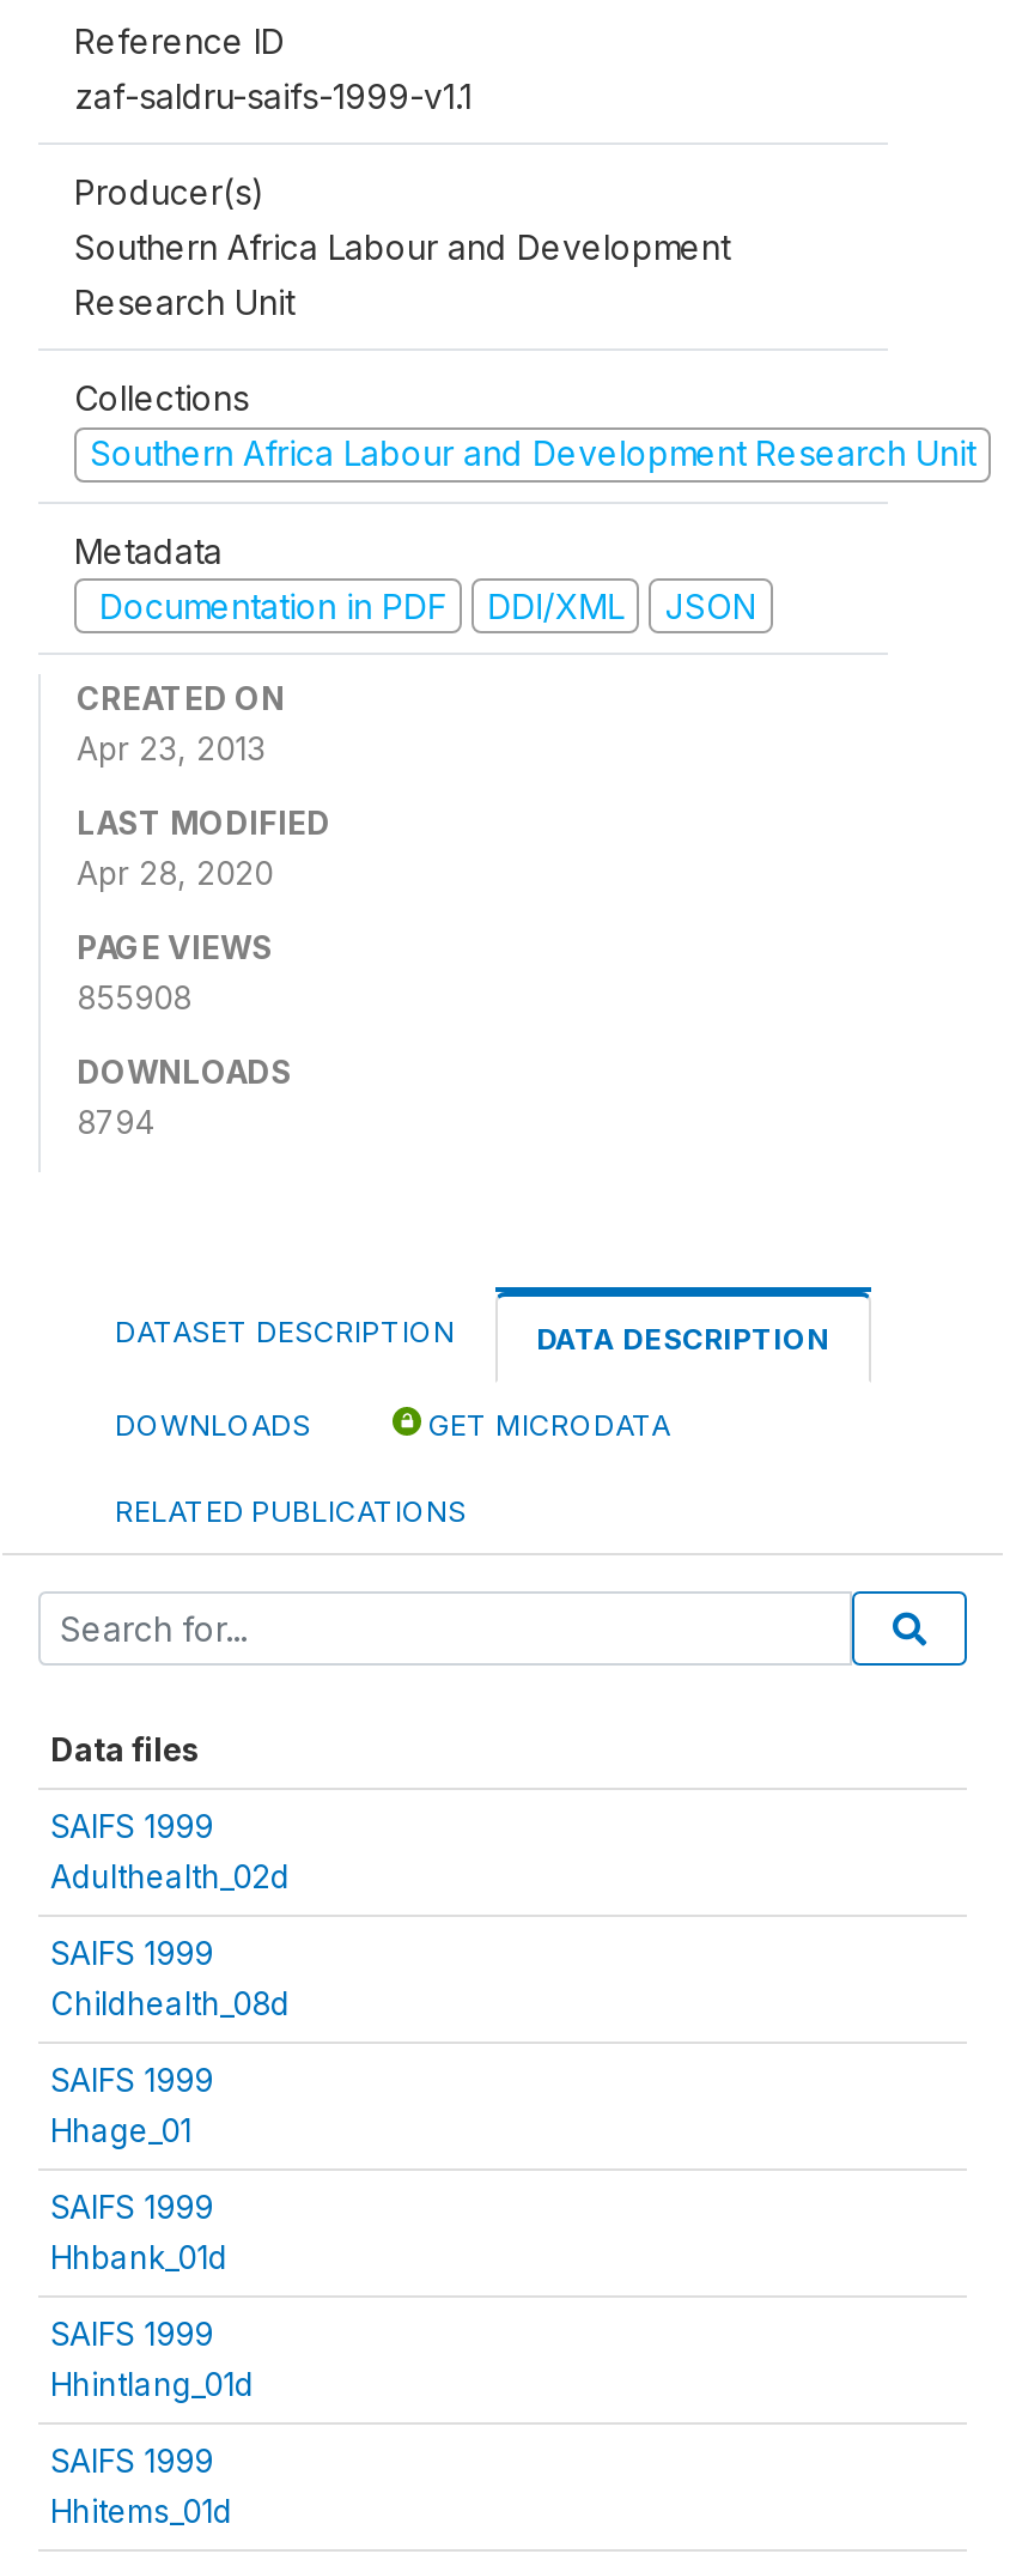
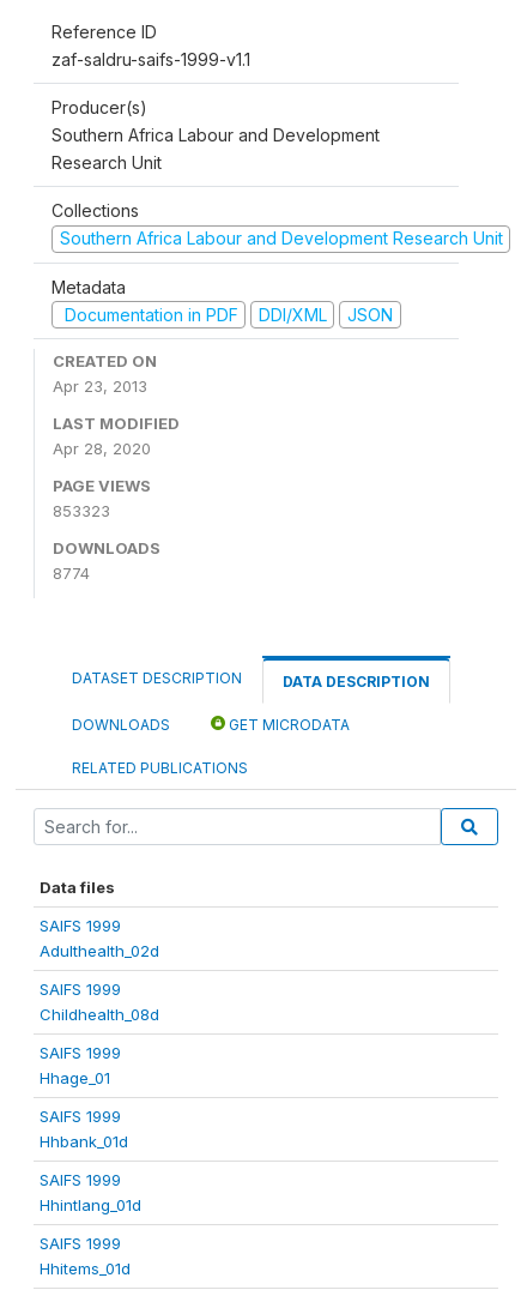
[77,978,191,1017] 855908 -> [53,501,110,520] 853323
[77,1103,153,1141] 8794 -> [53,563,90,583] 8774

